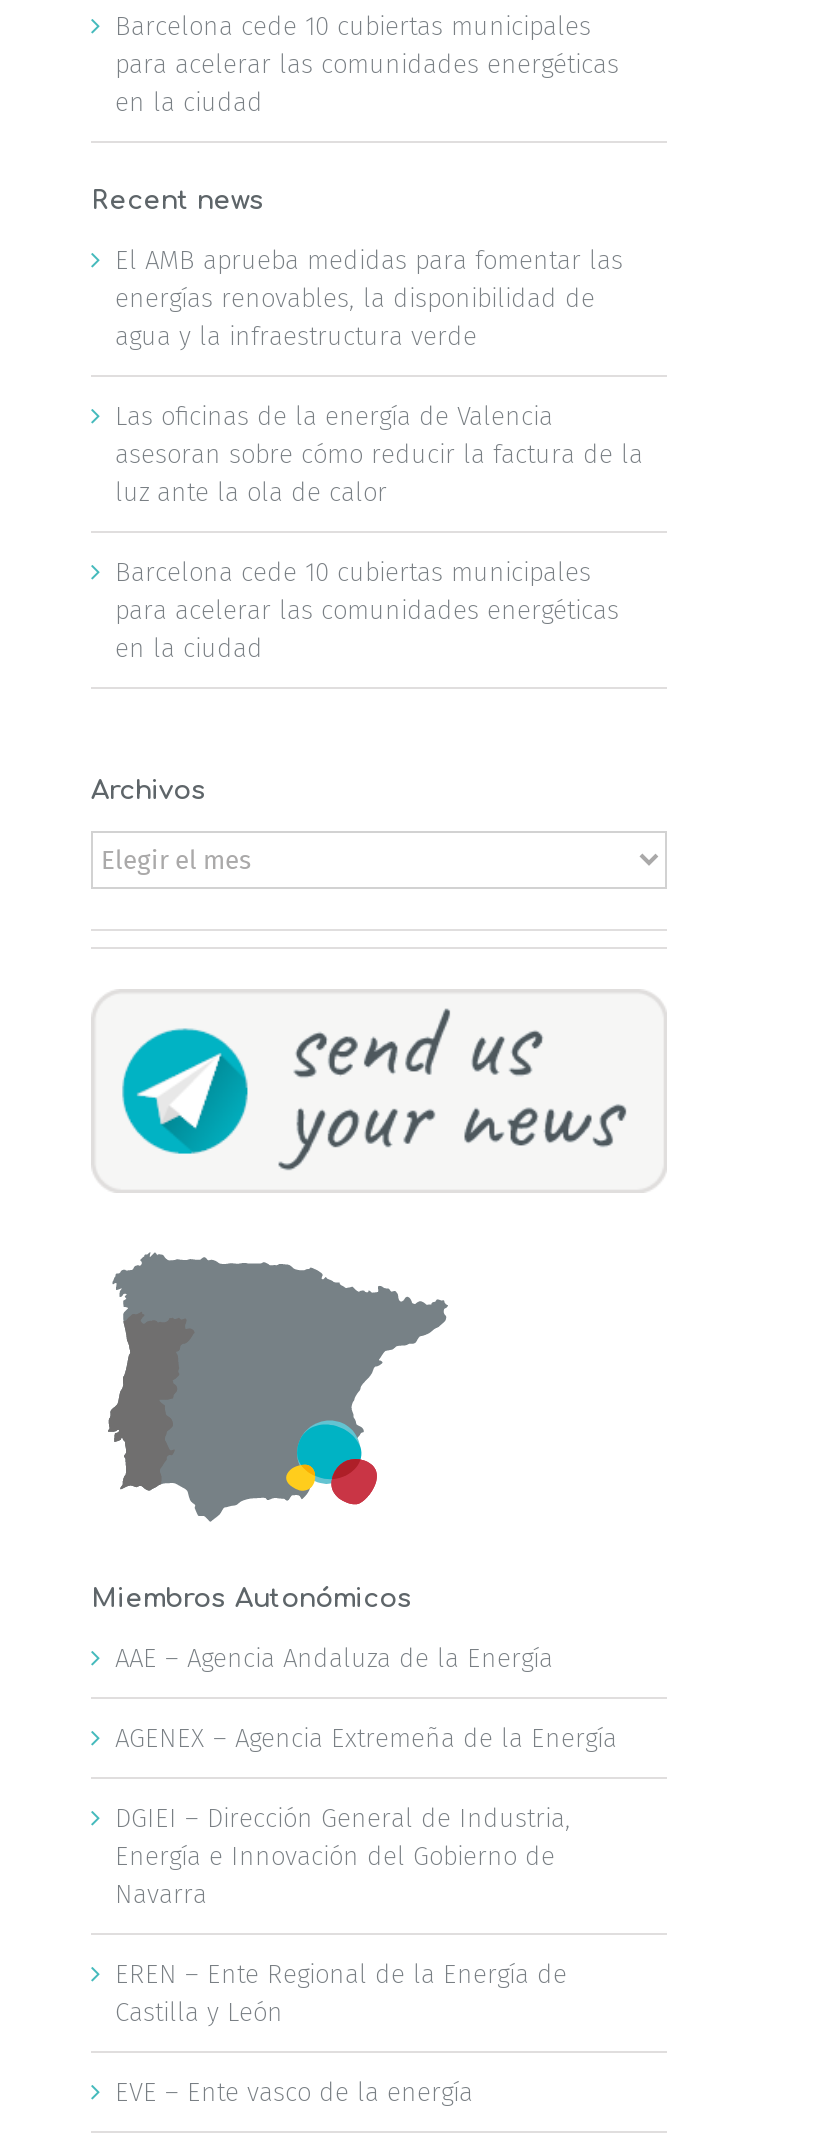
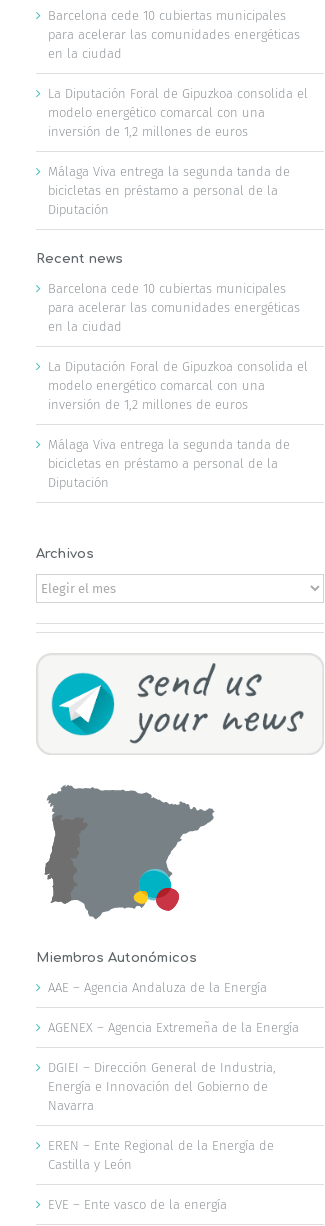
none -> [48,86,308,217] La Diputación Foral de Gipuzkoa consolida el | modelo energético comarcal con una | inversión de 1,2 millones de euros | Málaga Viva entrega la segunda tanda de | bicicletas en préstamo a personal de la | Diputación
[115,244,643,506] El AMB aprueba medidas para fomentar las | energías renovables, la disponibilidad de | agua y la infraestructura verde | Las oficinas de la energía de Valencia | asesoran sobre cómo reducir la factura de la | luz ante la ola de calor -> none
none -> [48,359,308,490] La Diputación Foral de Gipuzkoa consolida el | modelo energético comarcal con una | inversión de 1,2 millones de euros | Málaga Viva entrega la segunda tanda de | bicicletas en préstamo a personal de la | Diputación

